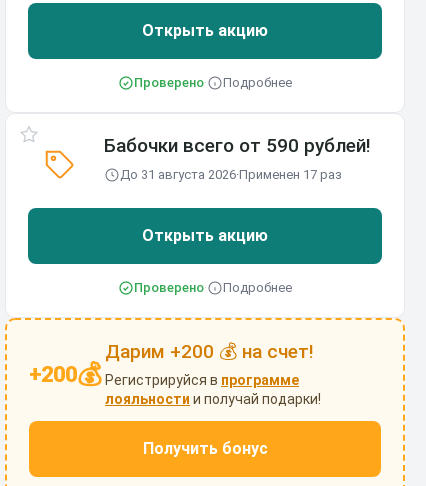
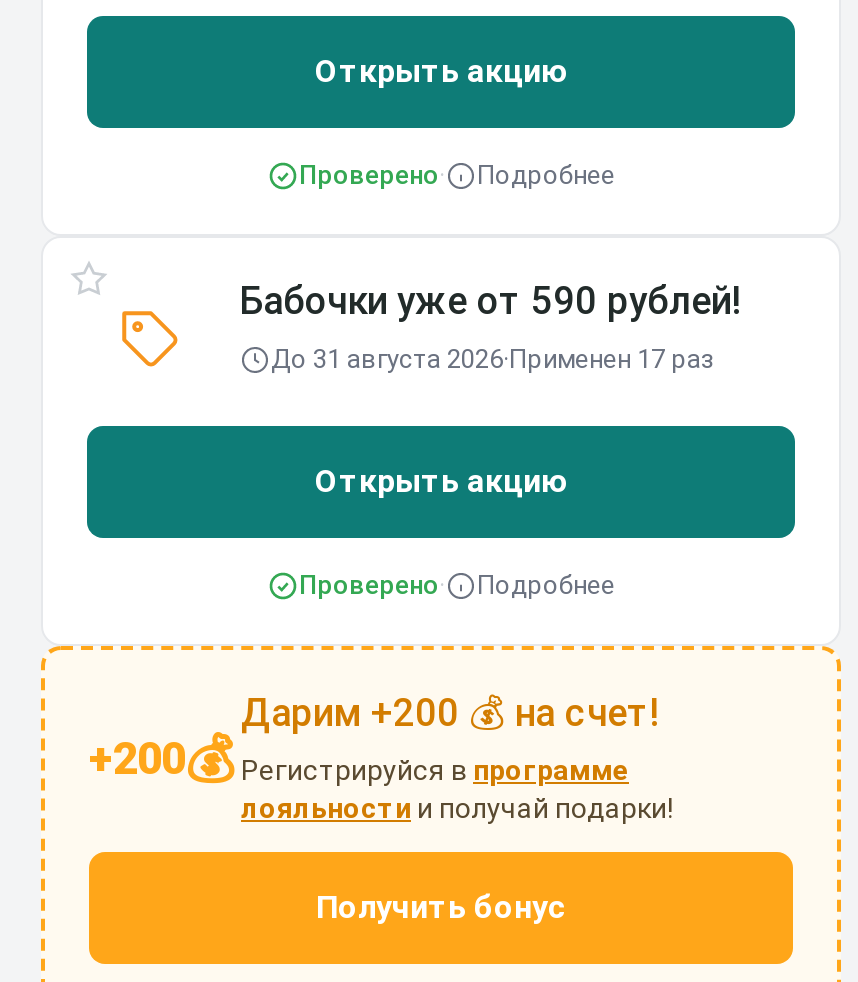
[104,134,371,157] Бабочки всего от 590 рублей! -> [239,278,741,324] Бабочки уже от 590 рублей!

